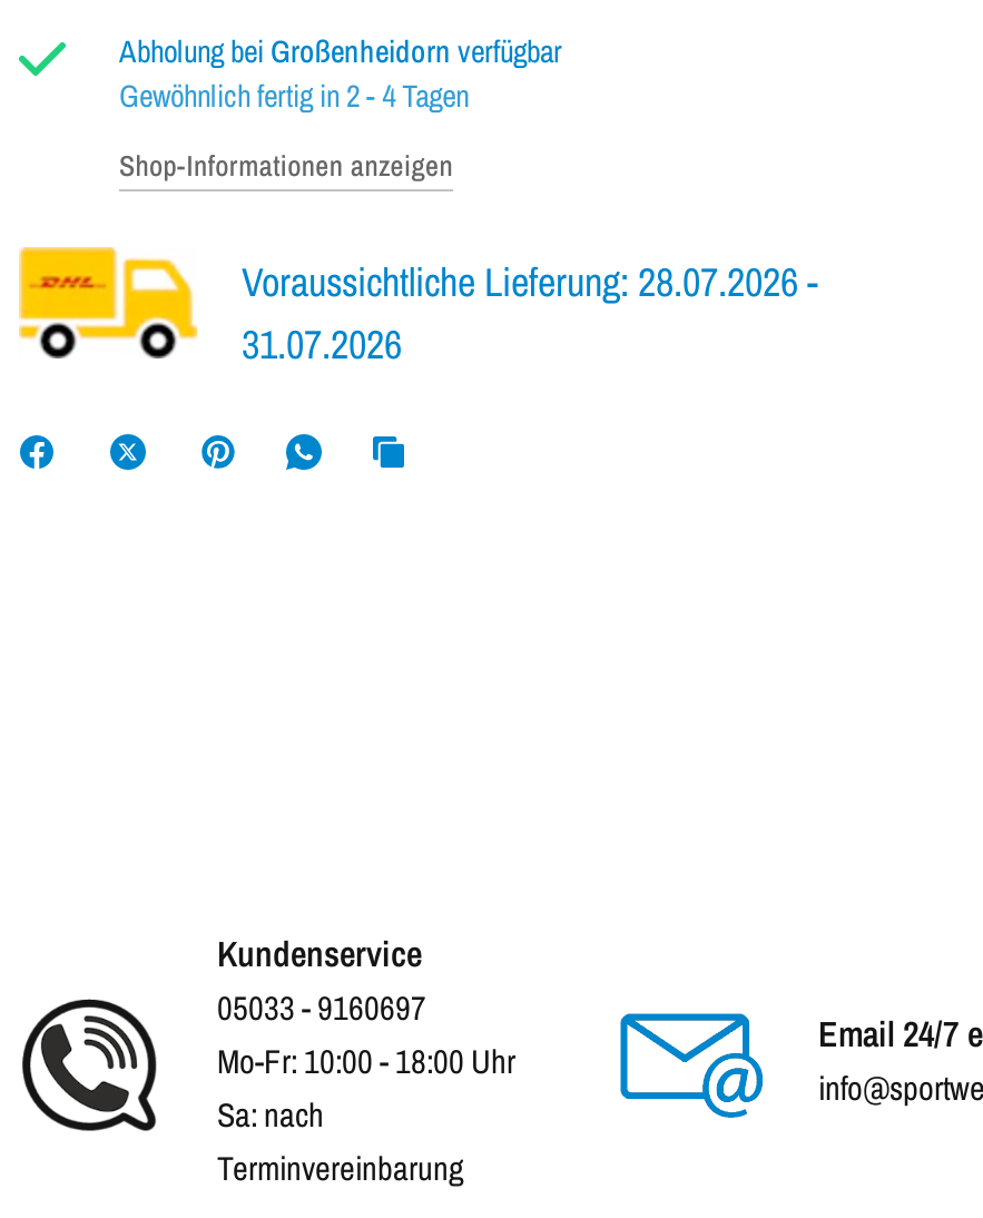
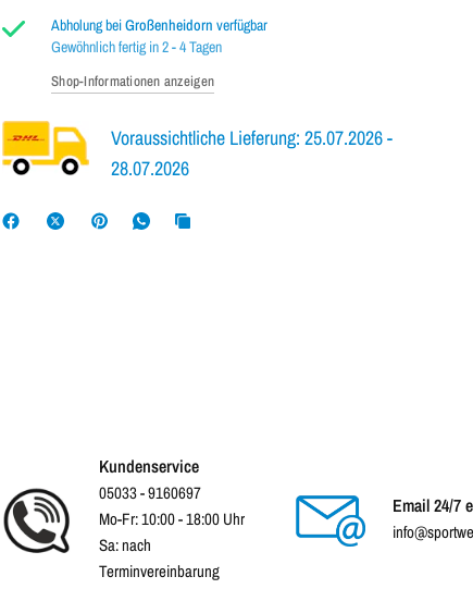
[242,254,818,310] Voraussichtliche Lieferung: 28.07.2026 - -> [111,124,393,151] Voraussichtliche Lieferung: 25.07.2026 -
[242,316,402,372] 31.07.2026 -> [111,155,189,182] 28.07.2026

